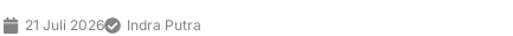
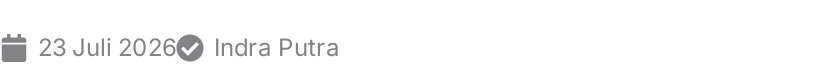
[25,16,201,34] 21 Juli 2026 Indra Putra -> [38,33,340,63] 23 Juli 2026 Indra Putra

